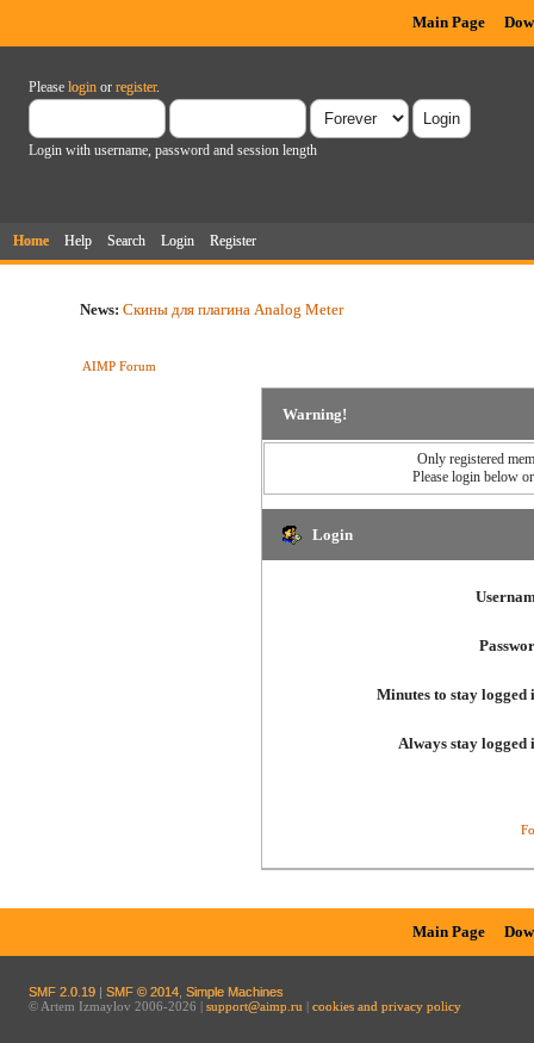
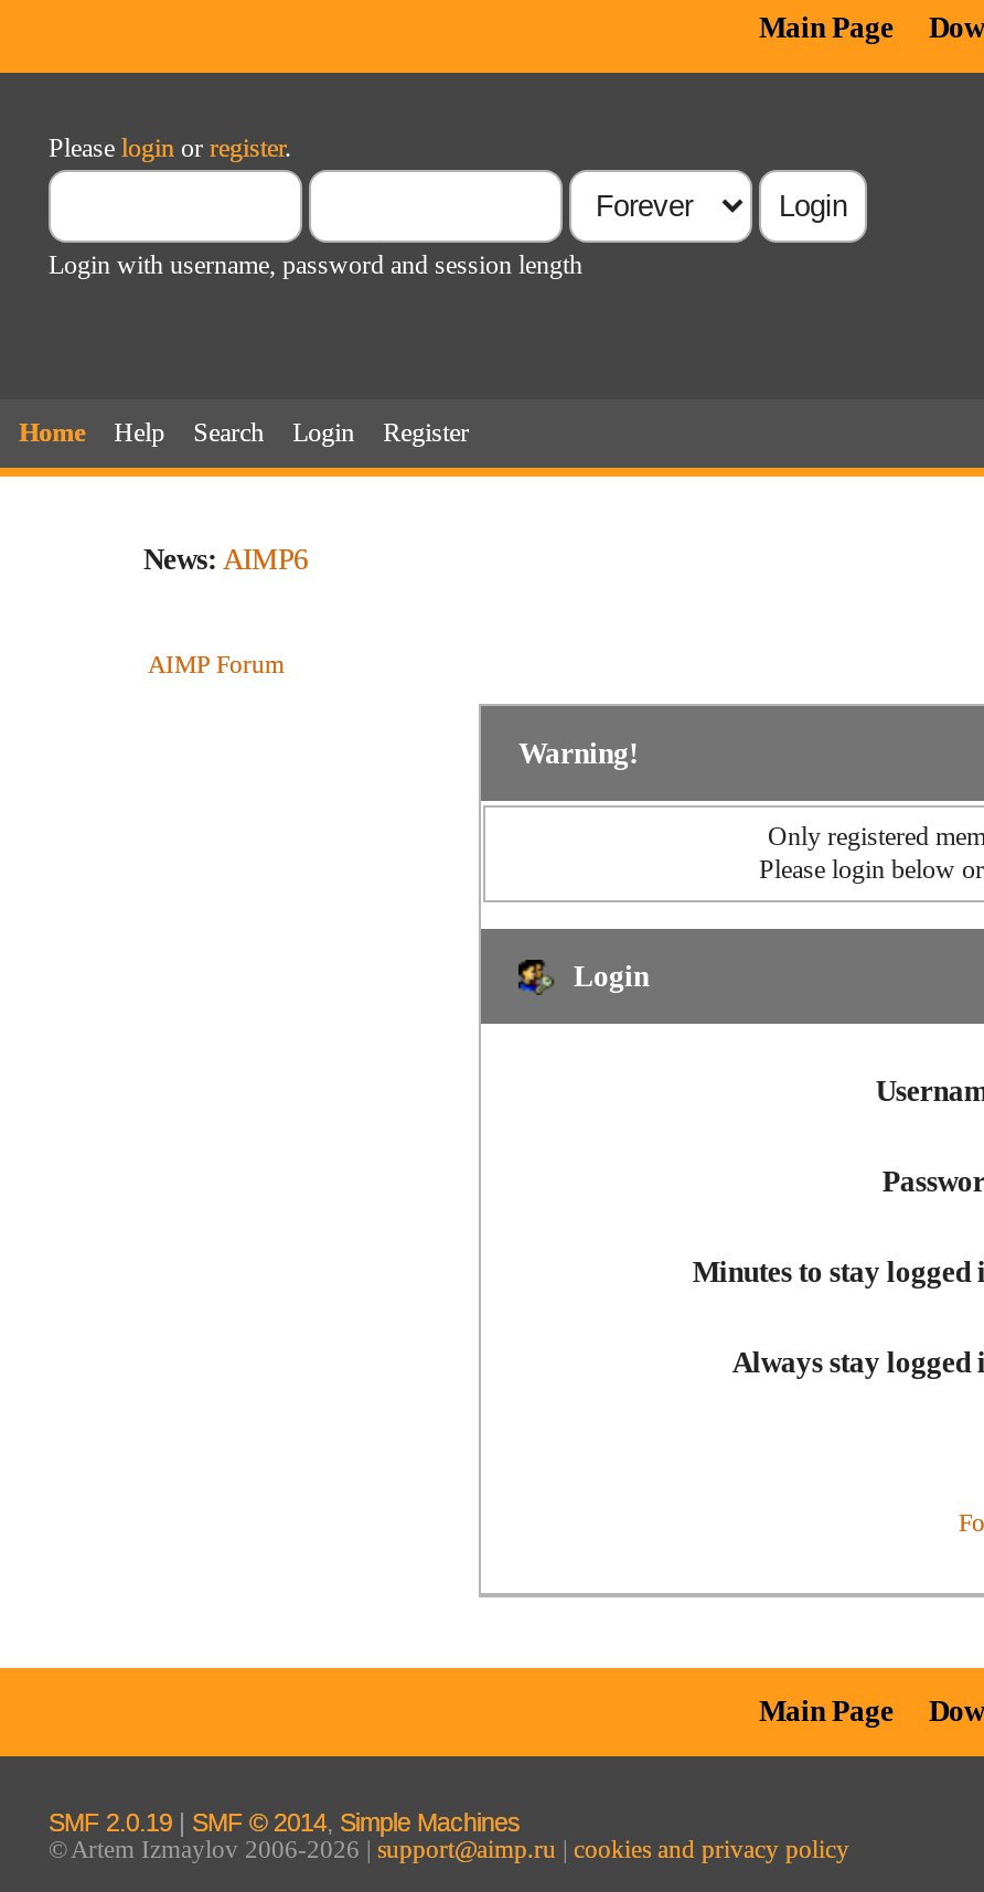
[80,300,343,318] News: Скины для плагина Analog Meter -> [143,543,309,576] News: AIMP6

